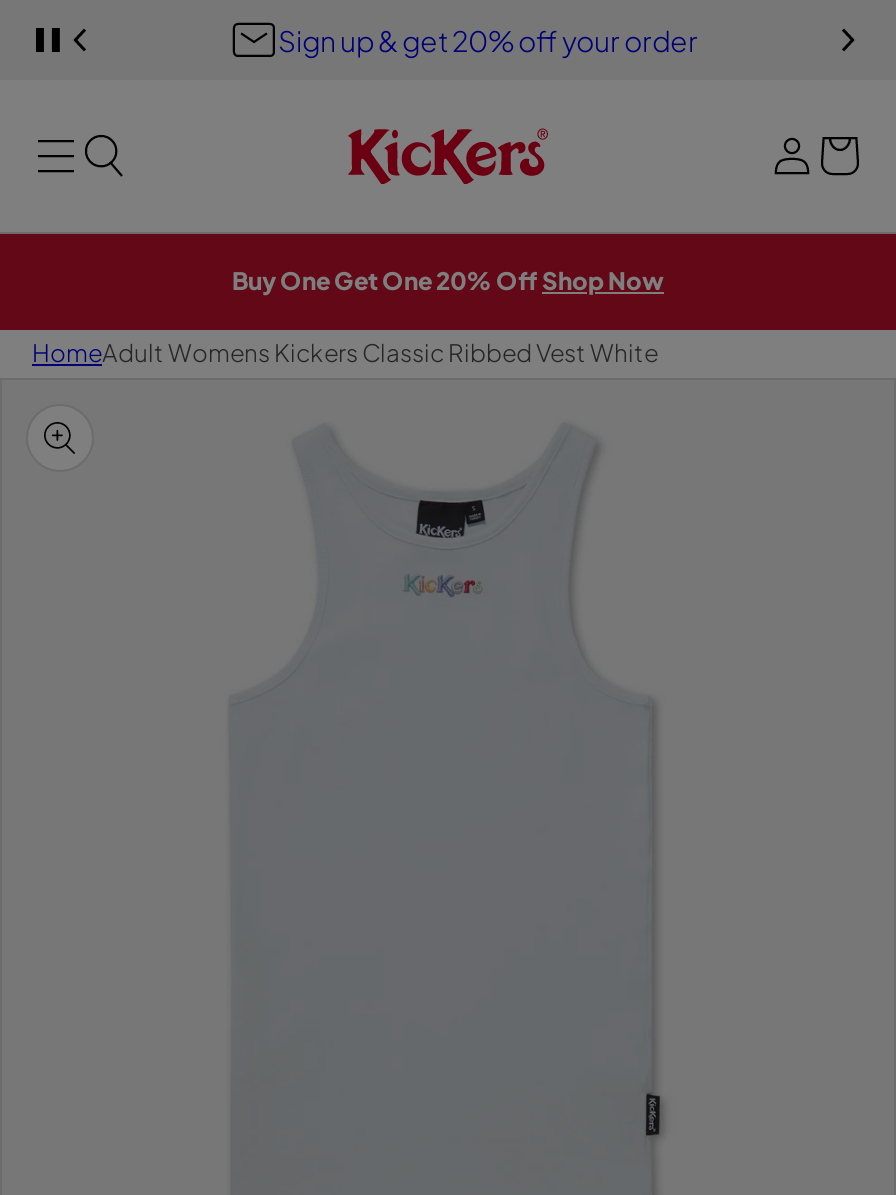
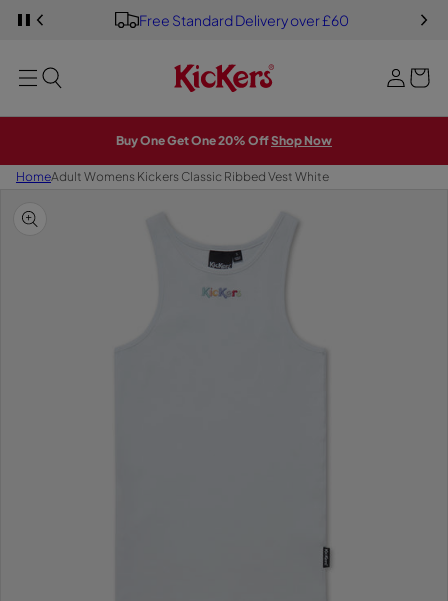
[278,22,698,58] Sign up & get 20% off your order -> [139,11,349,29] Free Standard Delivery over £60

